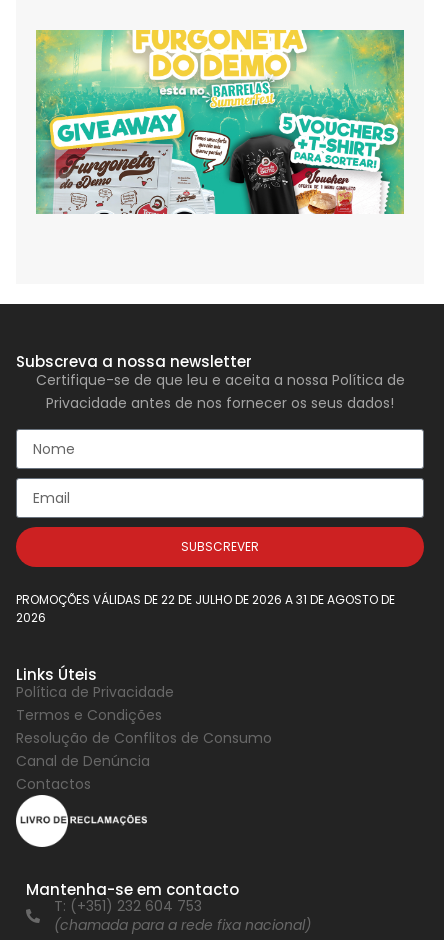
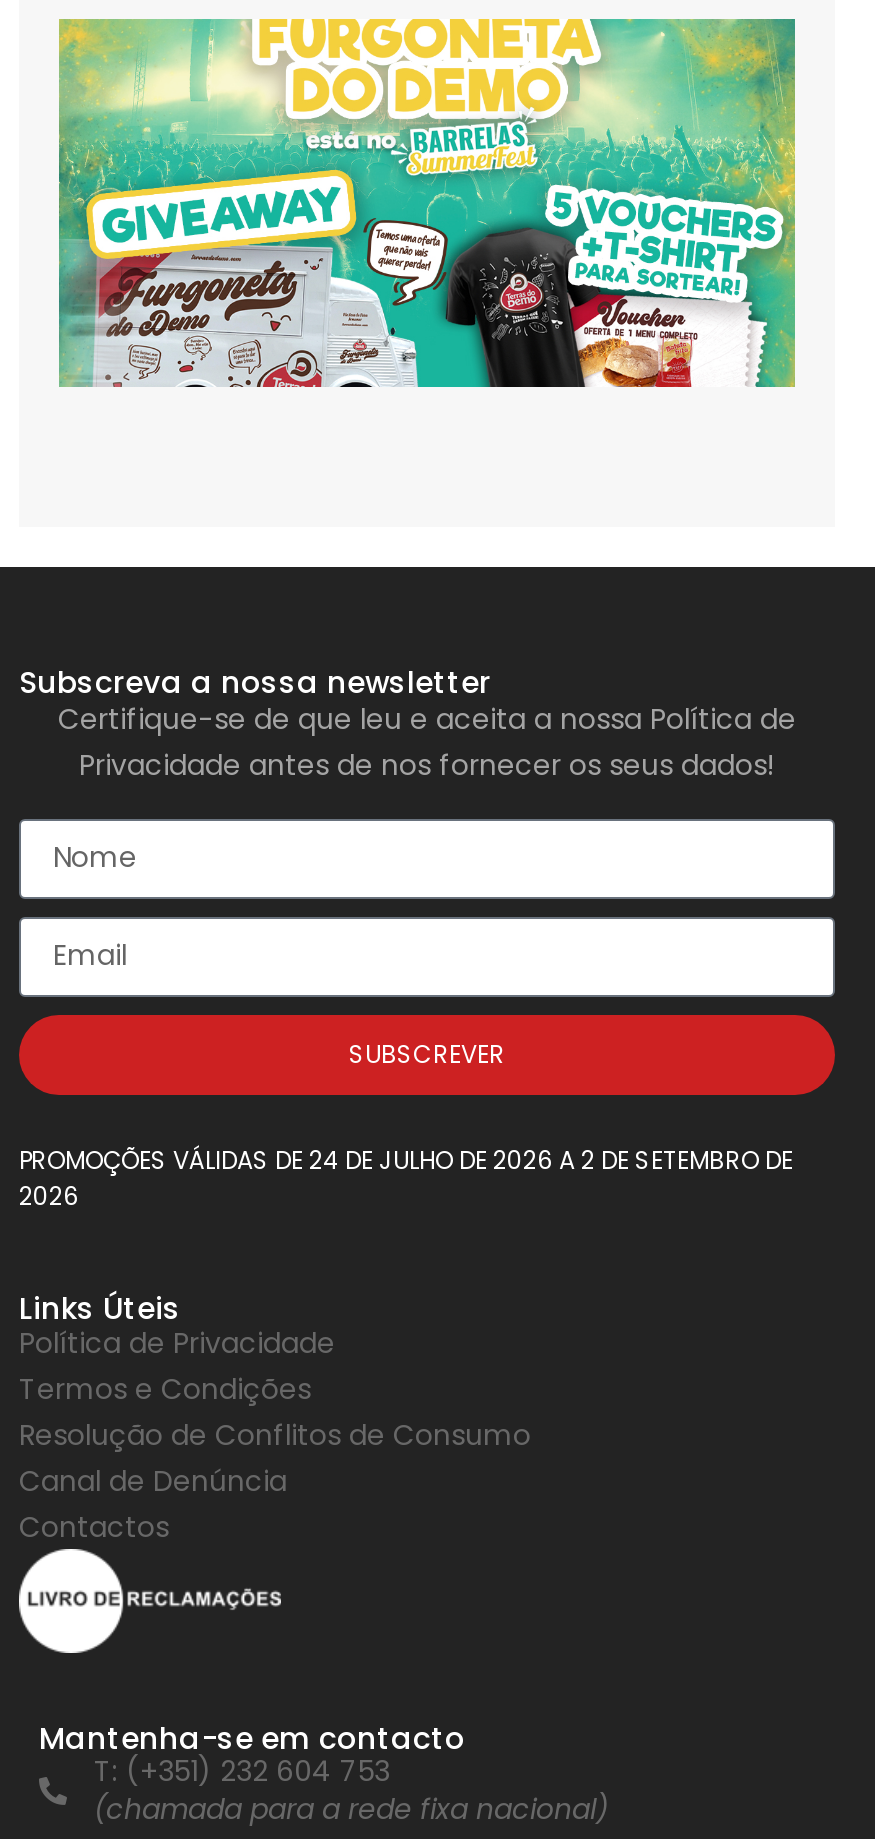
[16,591,395,608] PROMOÇÕES VÁLIDAS DE 22 DE JULHO DE 2026 A 31 DE AGOSTO DE -> [19,1142,793,1176] PROMOÇÕES VÁLIDAS DE 24 DE JULHO DE 2026 A 2 DE SETEMBRO DE

